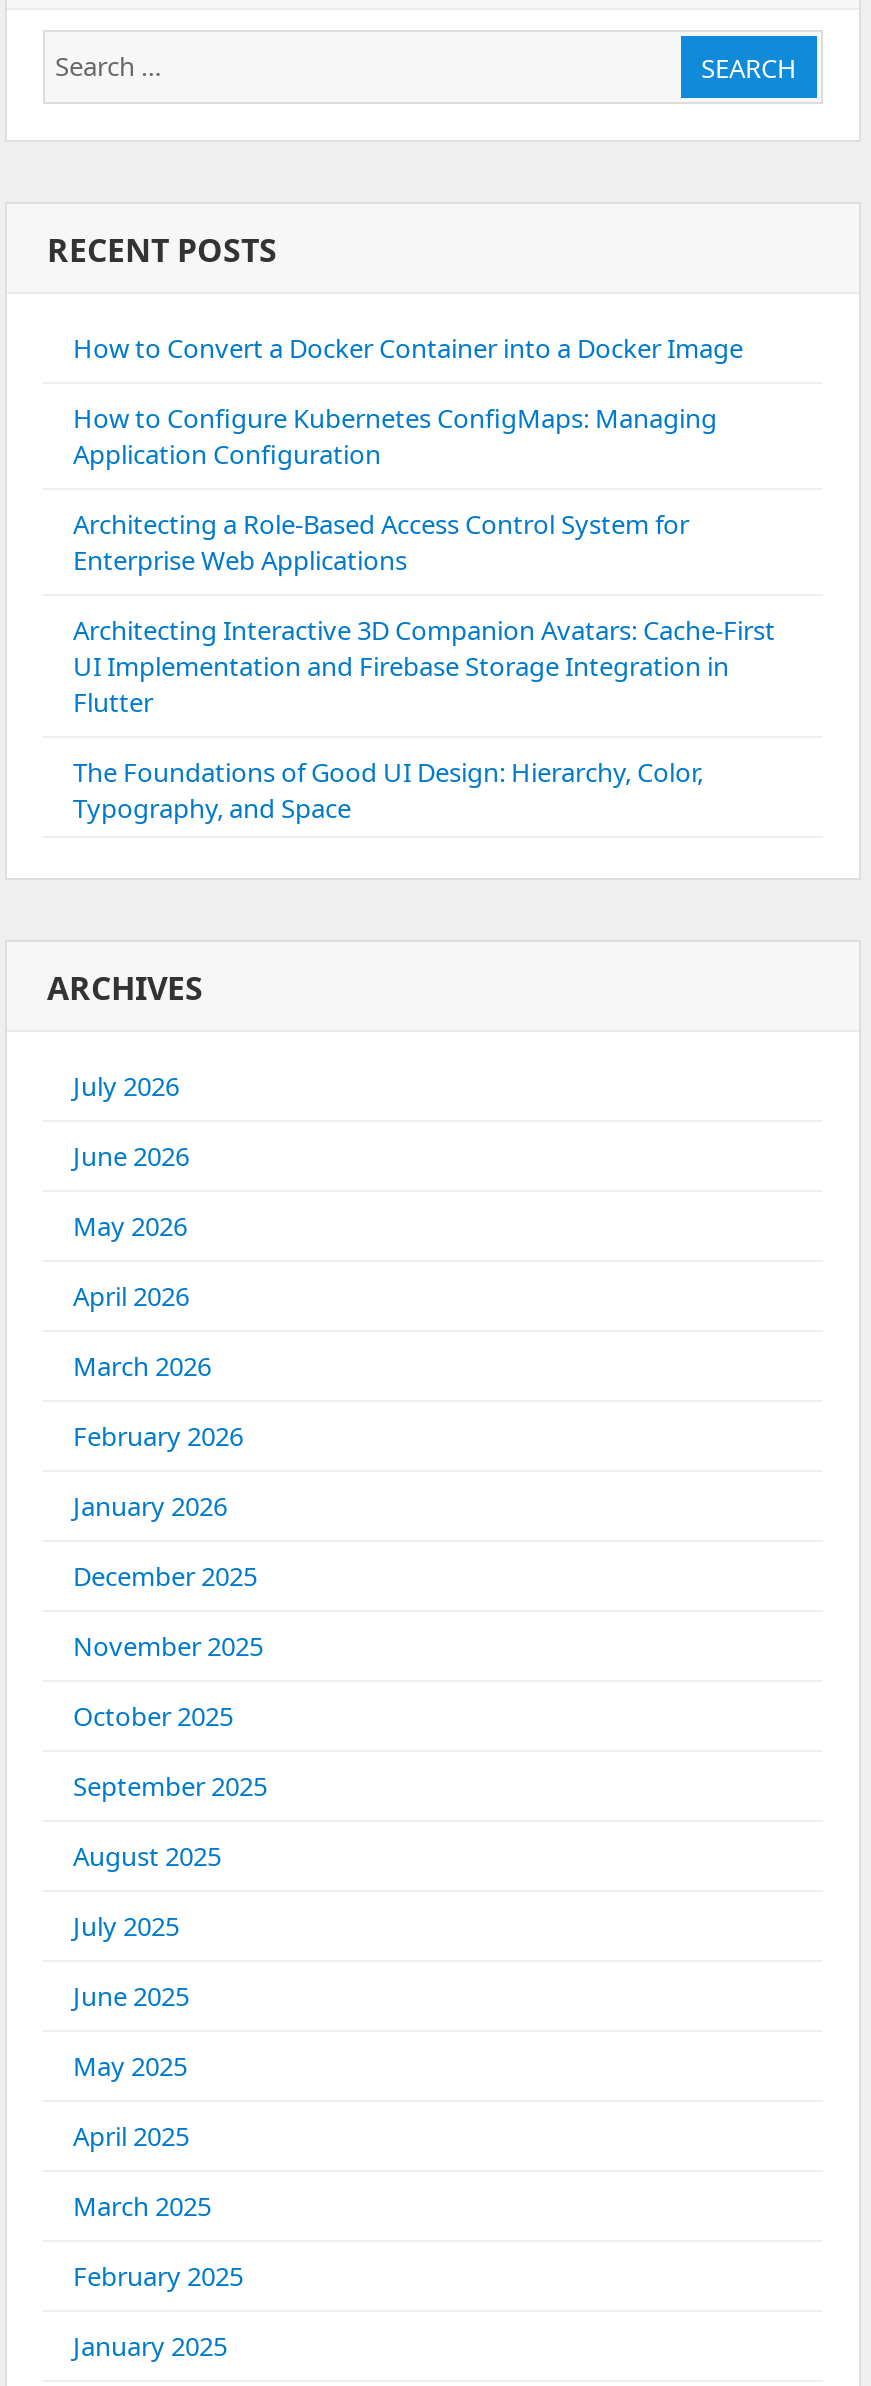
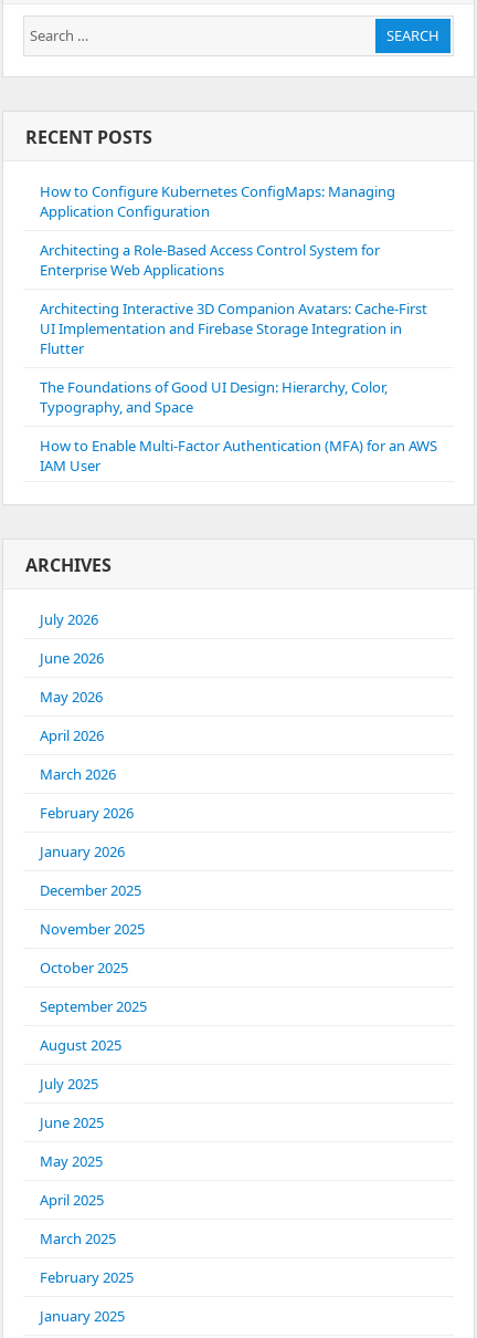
[73,330,743,366] How to Convert a Docker Container into a Docker Image -> none
moved [73,400,775,826] -> [40,181,427,417]: How to Configure Kubernetes ConfigMaps: Managing | Application Configuration | Architecting a Role-Based Access Control System for | ... | The Foundations of Good UI Design: Hierarchy, Color, | Typography, and Space
none -> [40,436,437,475] How to Enable Multi-Factor Authentication (MFA) for an AWS | IAM User

